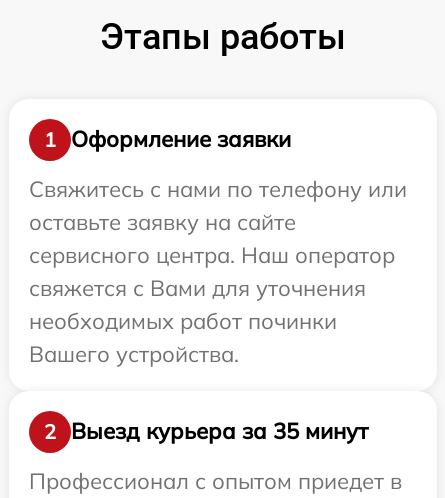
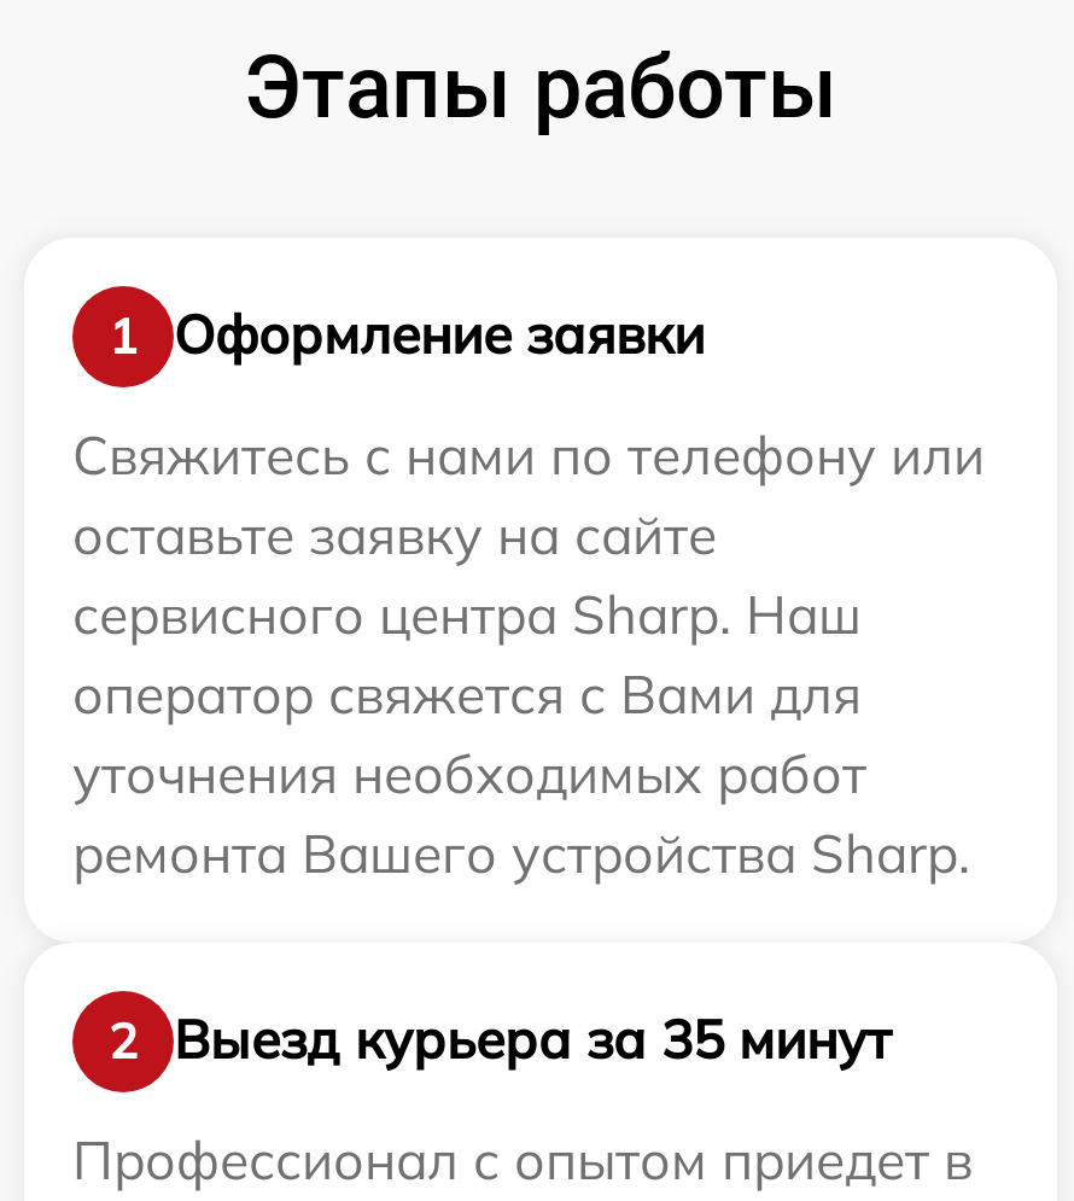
[29,241,395,368] сервисного центра. Наш оператор | свяжется с Вами для уточнения | необходимых работ починки | Вашего устройства. -> [72,580,970,886] сервисного центра Sharp. Наш | оператор свяжется с Вами для | уточнения необходимых работ | ремонта Вашего устройства Sharp.

